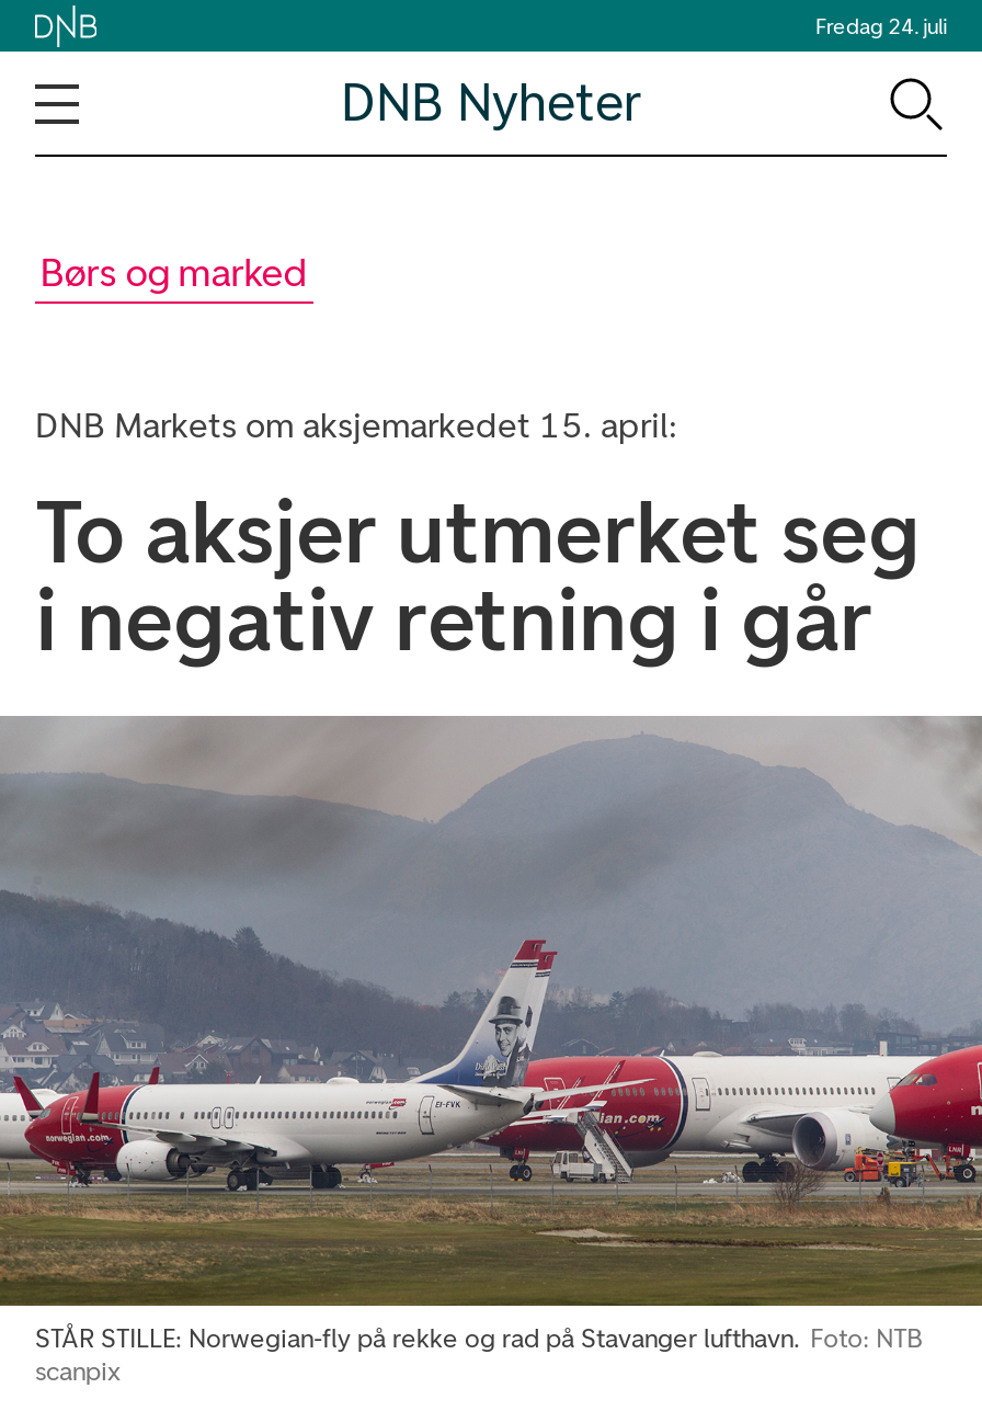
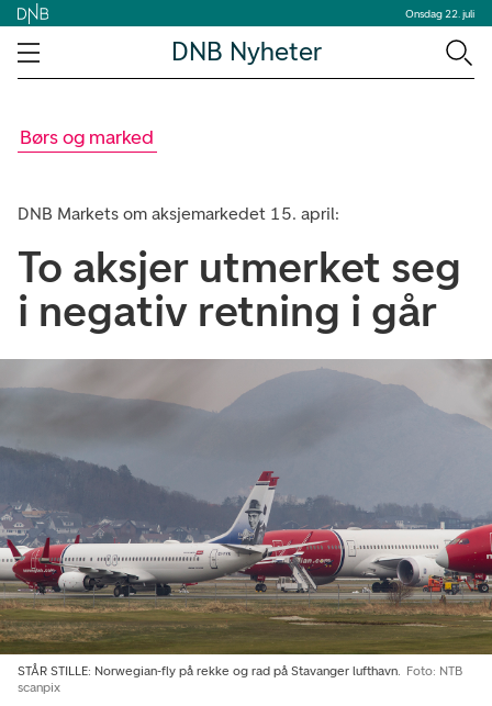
[815,11,947,39] Fredag 24. juli -> [405,6,474,20] Onsdag 22. juli

